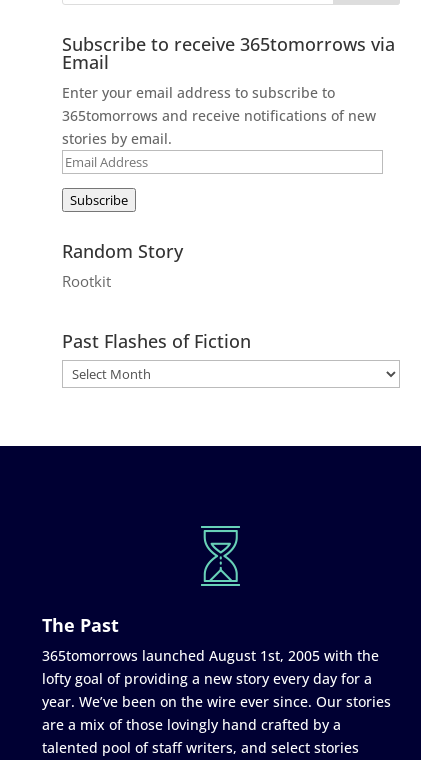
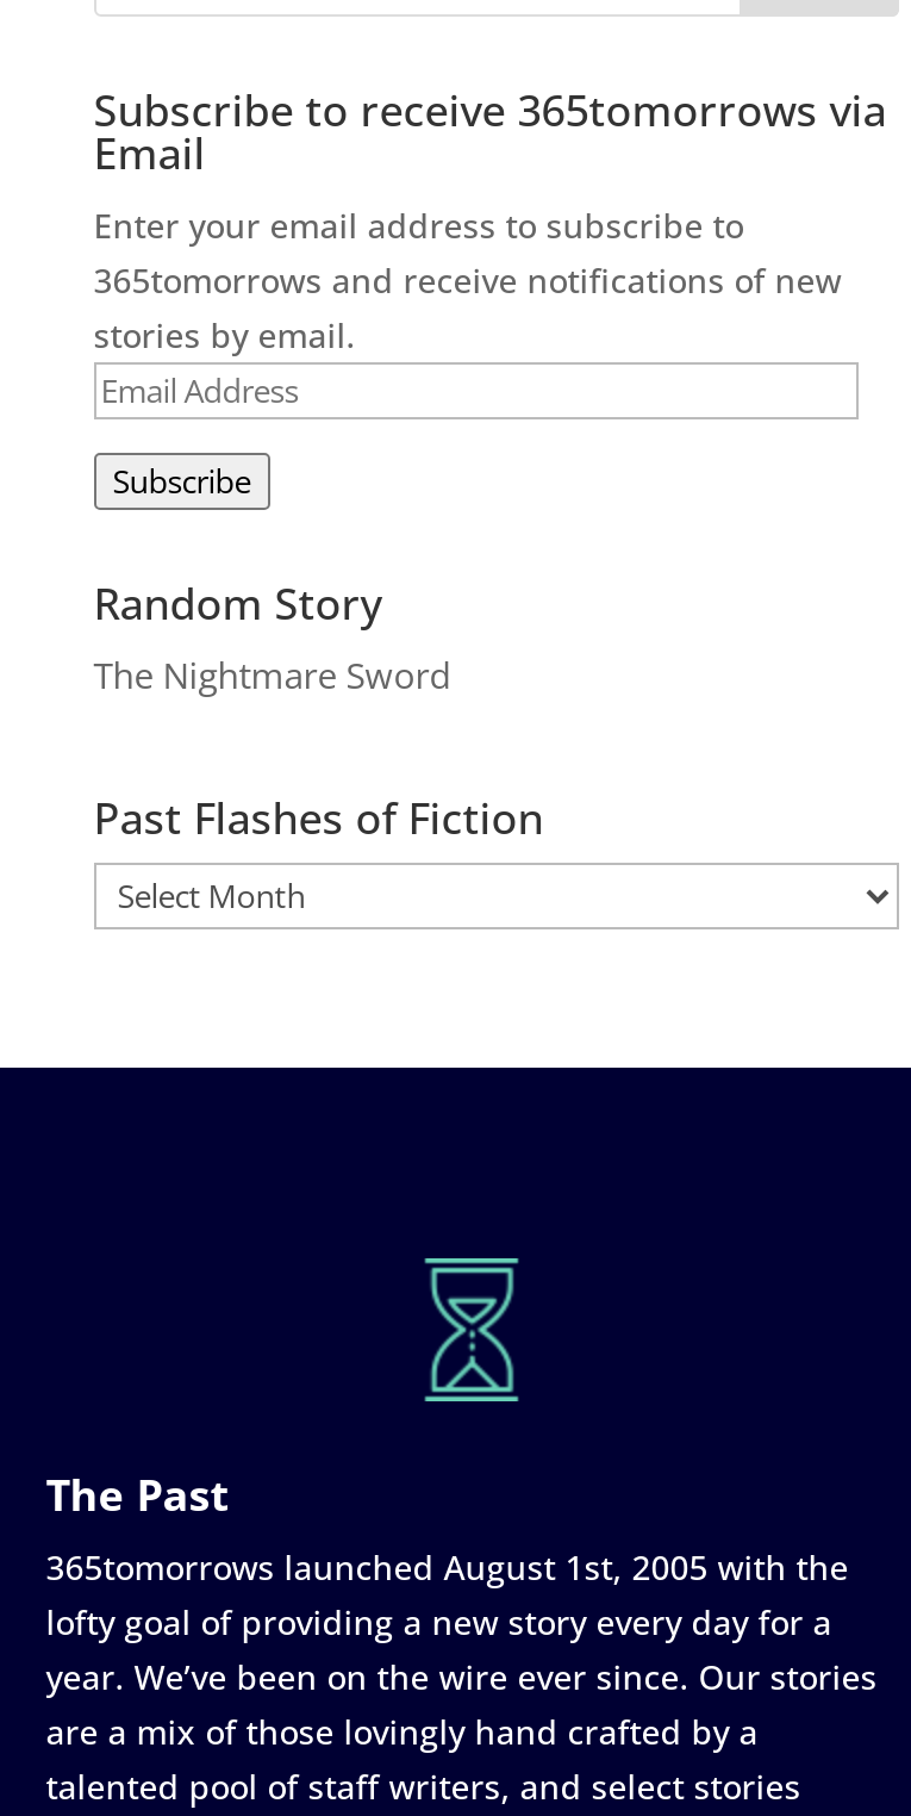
[62,271,111,291] Rootkit -> [94,650,451,698] The Nightmare Sword

